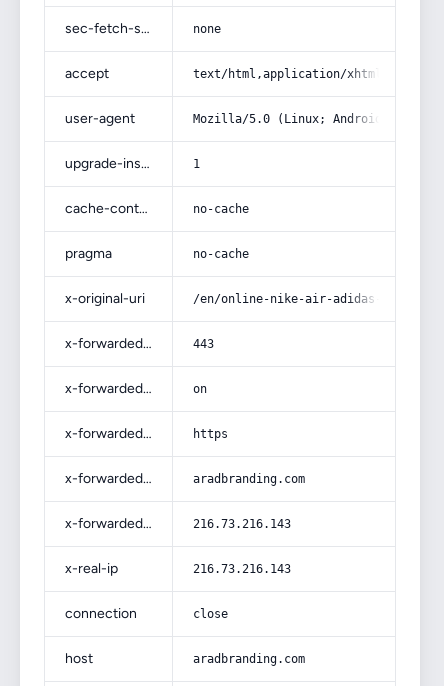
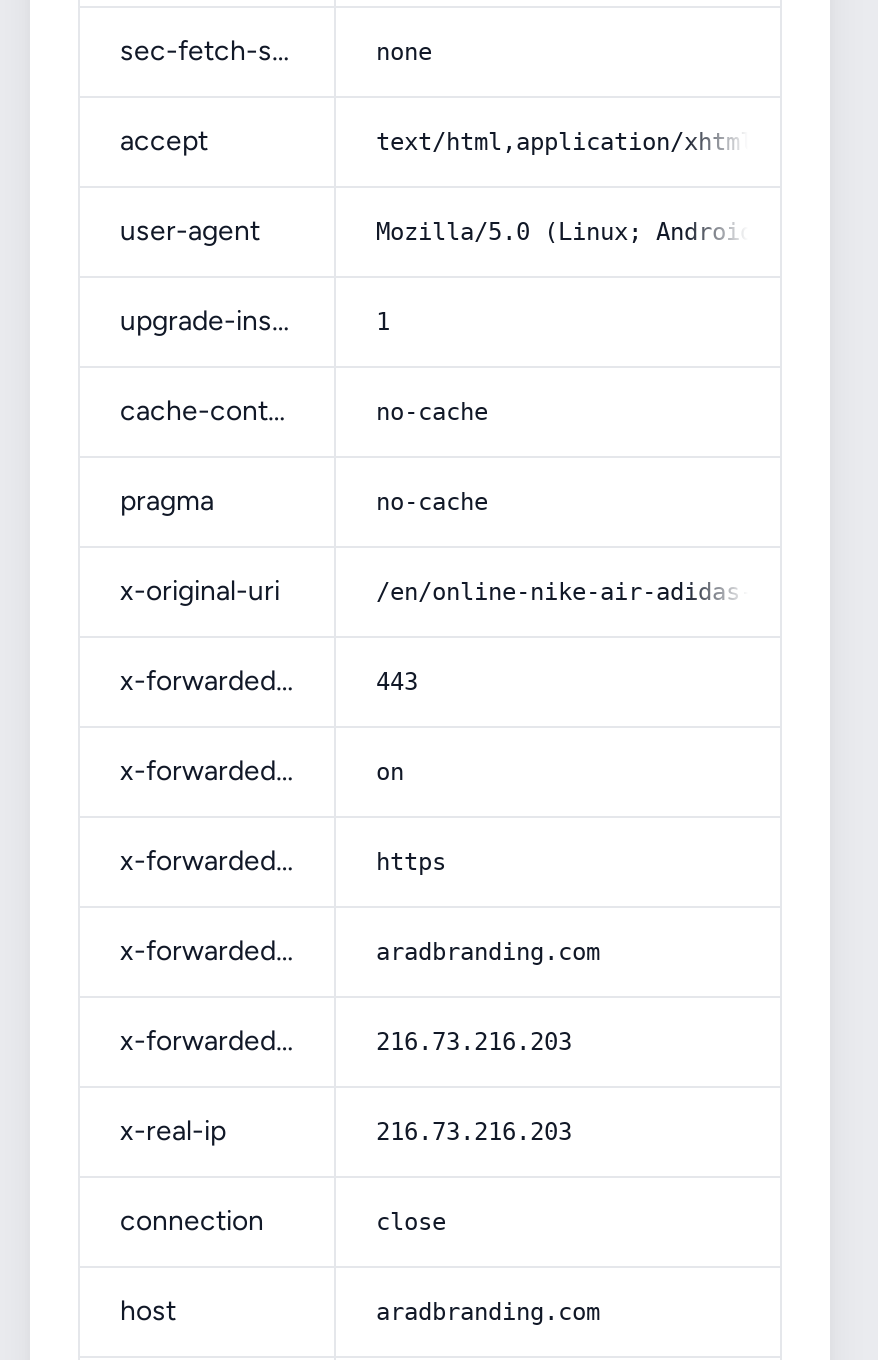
[193,517,291,531] 216.73.216.143 -> [376,1028,572,1056] 216.73.216.203
[193,562,291,576] 216.73.216.143 -> [376,1118,572,1146] 216.73.216.203

